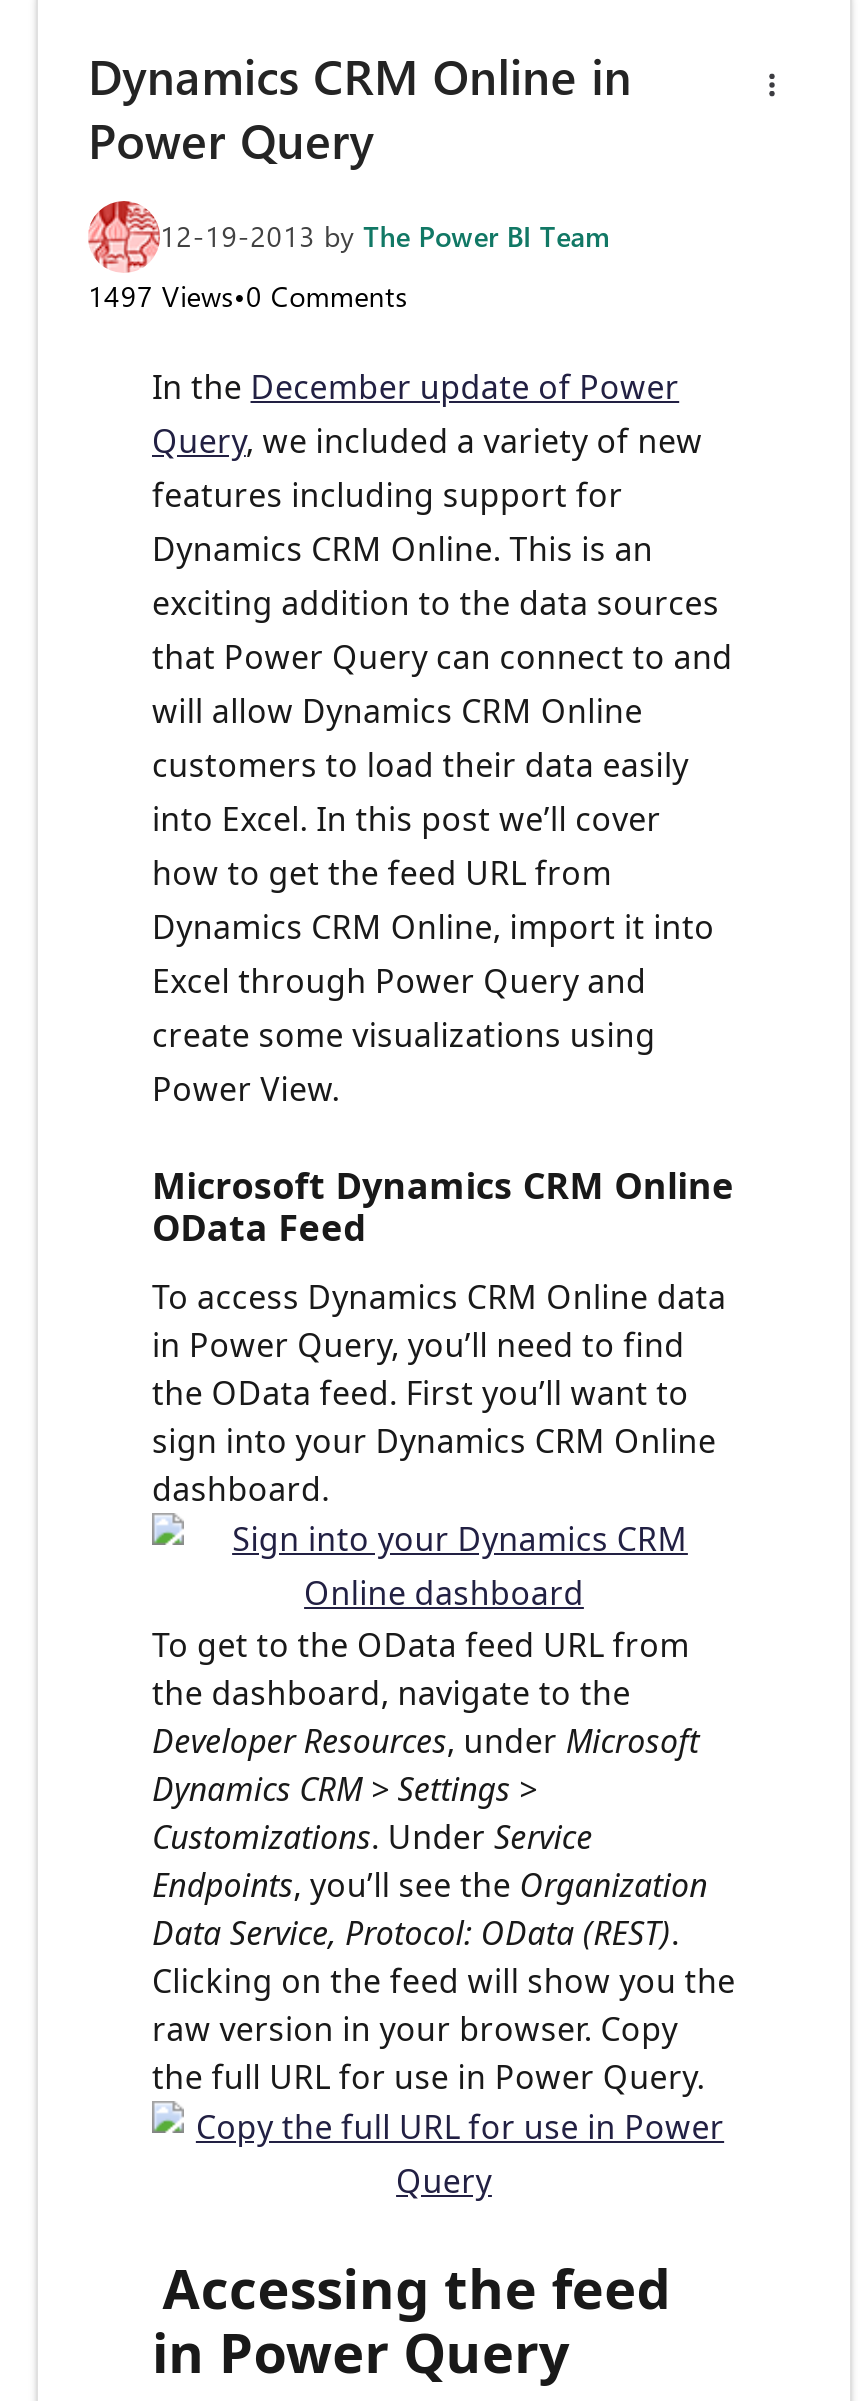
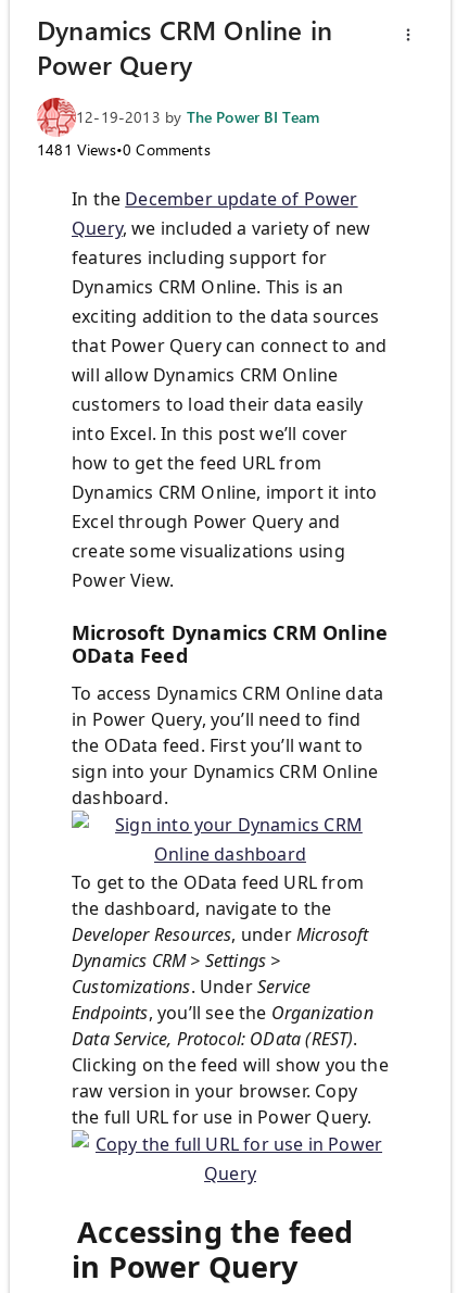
[88,278,408,316] 1497 Views•0 Comments -> [37,140,210,160] 1481 Views•0 Comments

